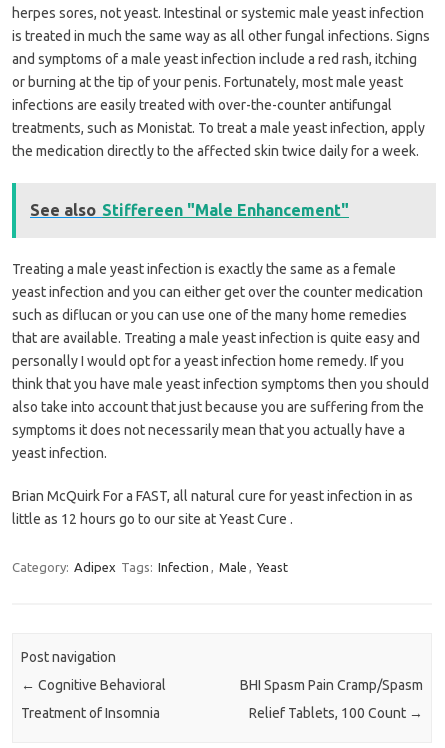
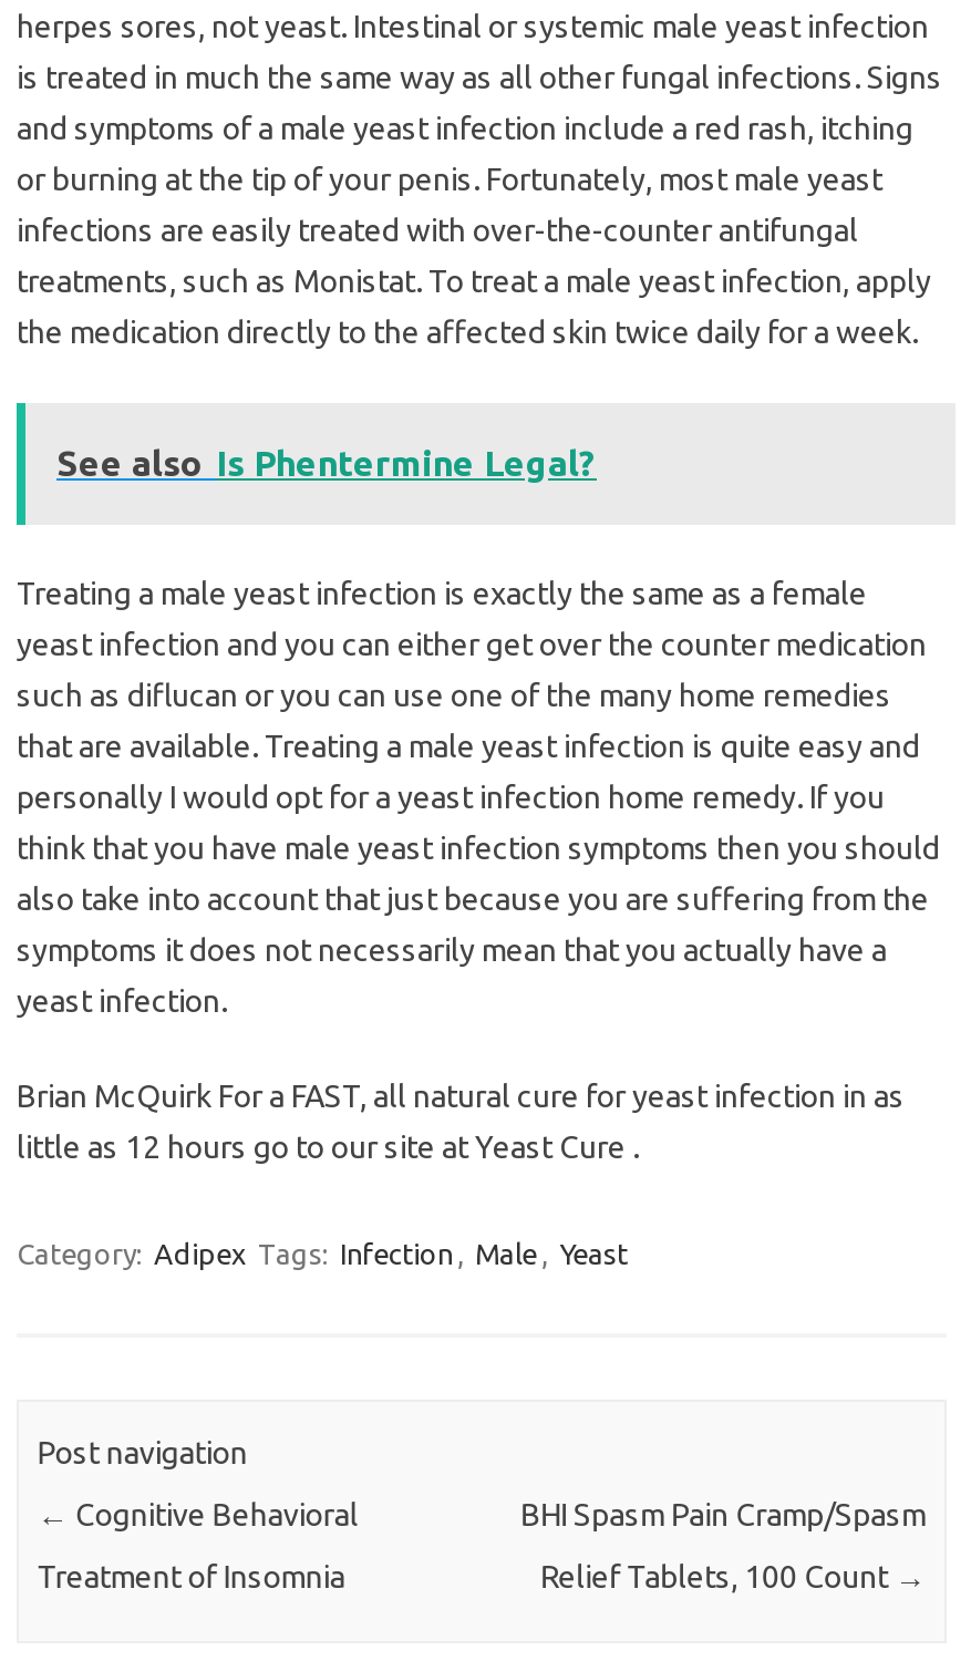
[30,201,349,219] See also Stiffereen "Male Enhancement" -> [56,444,597,484] See also Is Phentermine Legal?

